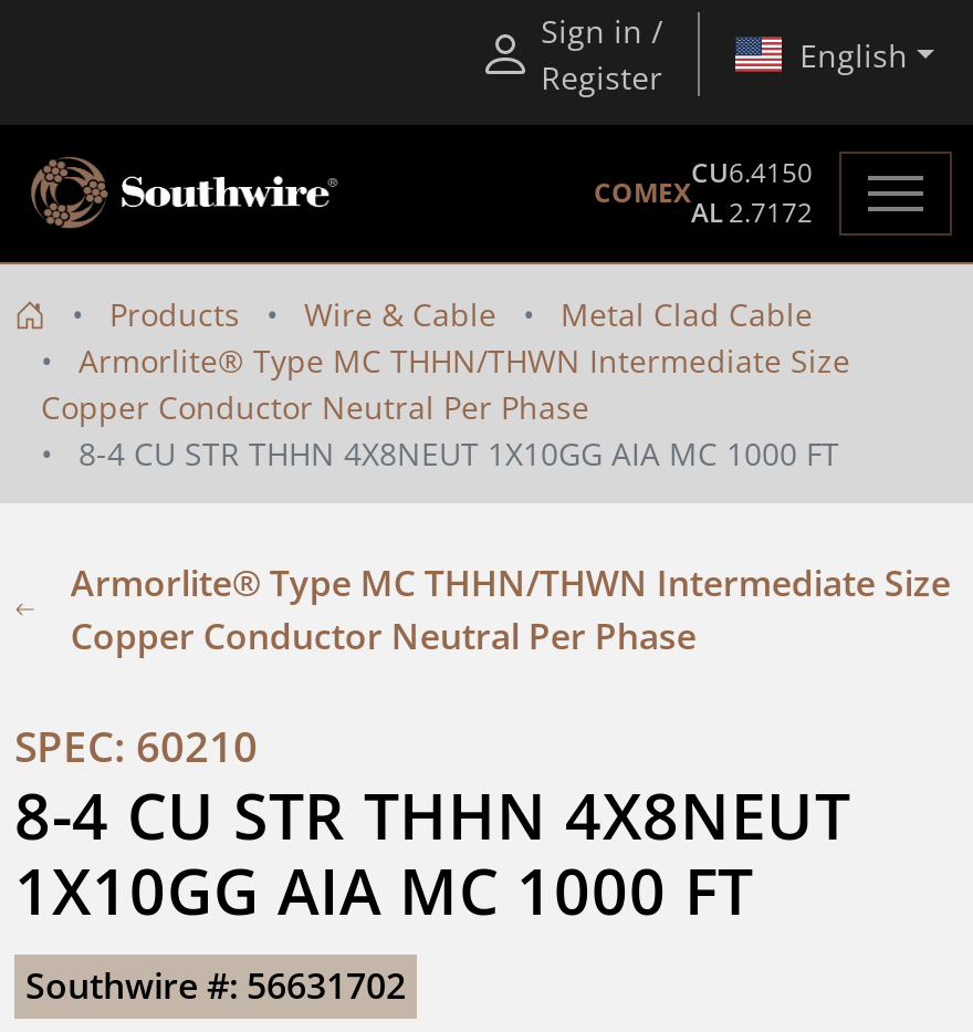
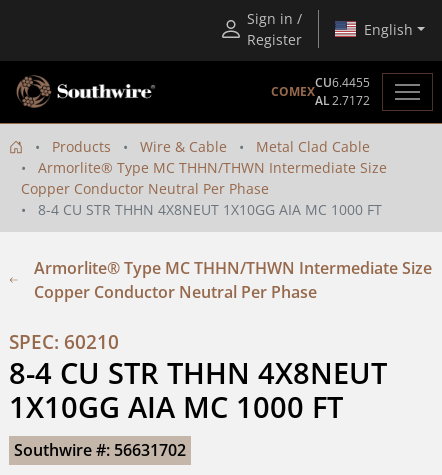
[691,154,813,191] CU6.4150 -> [315,74,370,91] CU6.4455

